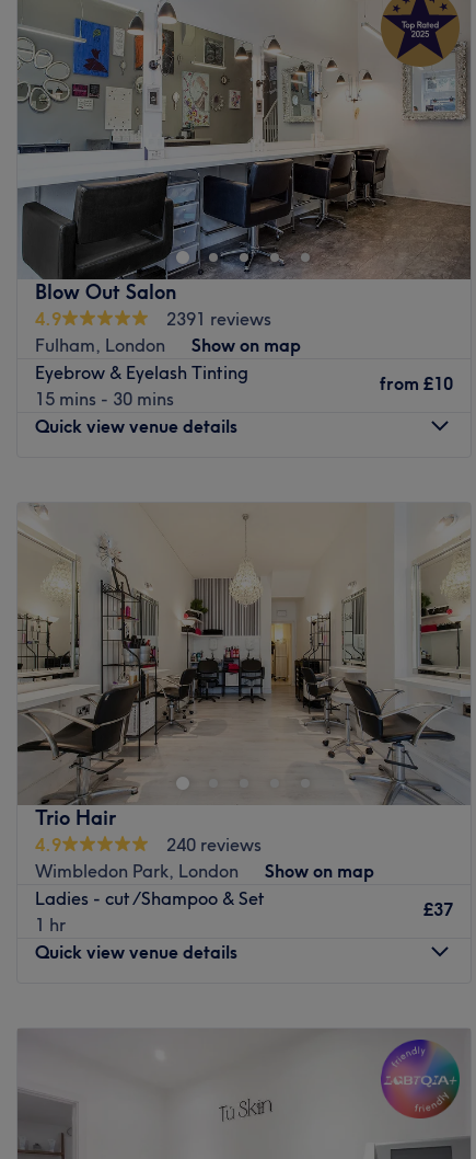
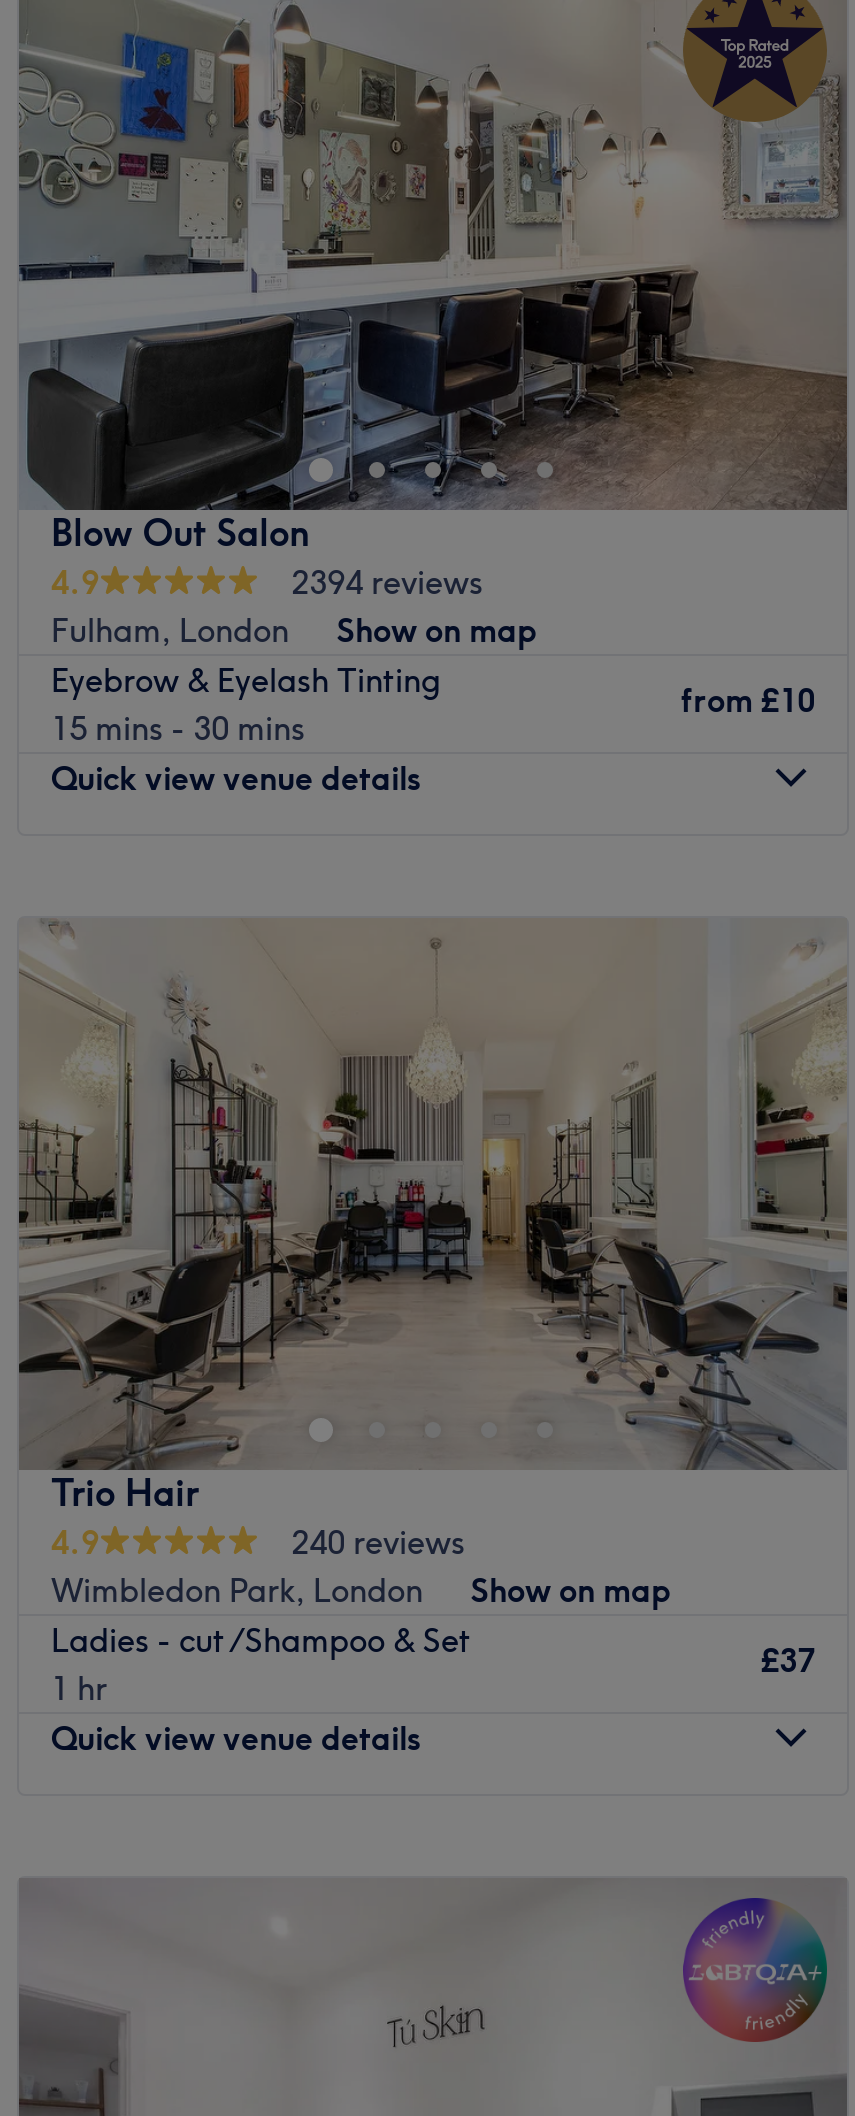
[166,308,271,330] 2391 reviews -> [291,562,483,602] 2394 reviews

